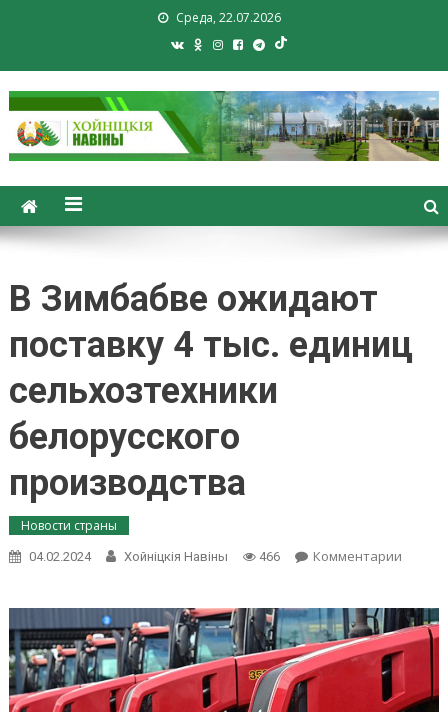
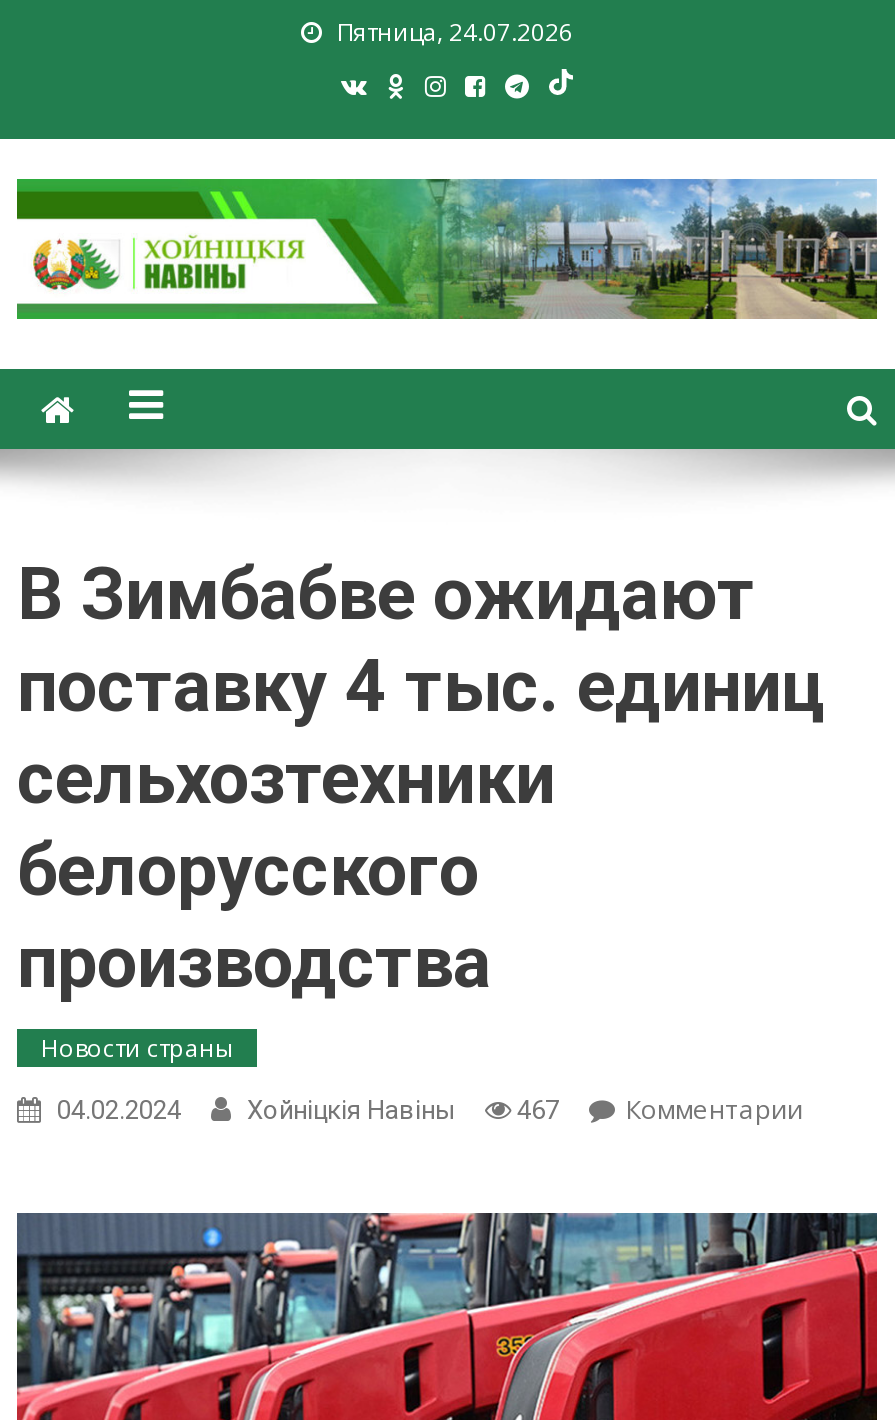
[175,9,280,26] Среда, 22.07.2026 -> [337,15,573,49] Пятница, 24.07.2026
[259,549,280,564] 466 -> [517,1094,559,1124] 467

